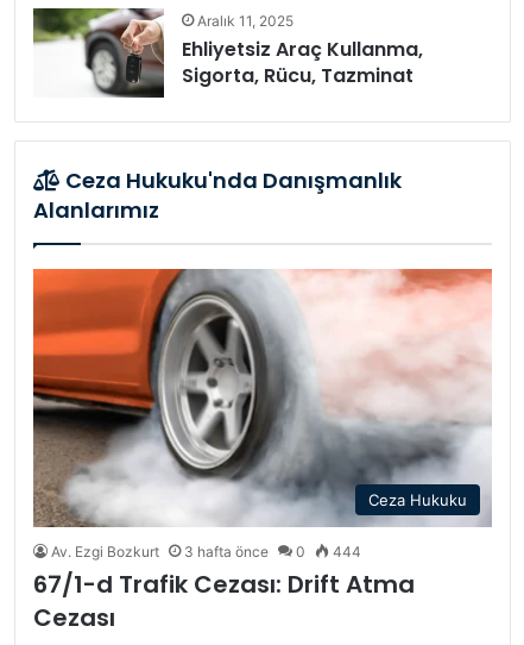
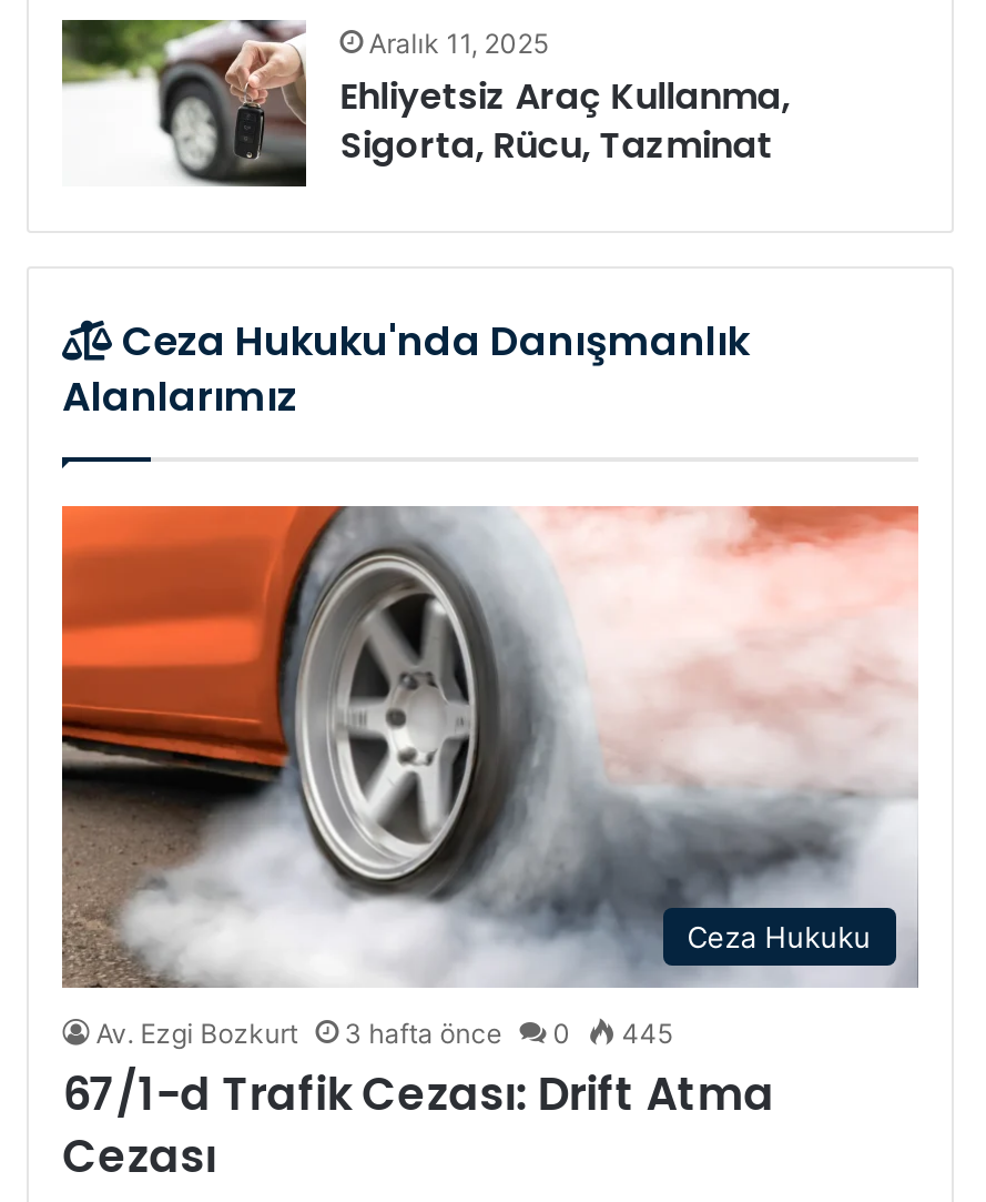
[51,543,362,560] Av. Ezgi Bozkurt 3 hafta önce 0 444 -> [96,1017,673,1051] Av. Ezgi Bozkurt 3 hafta önce 0 445

